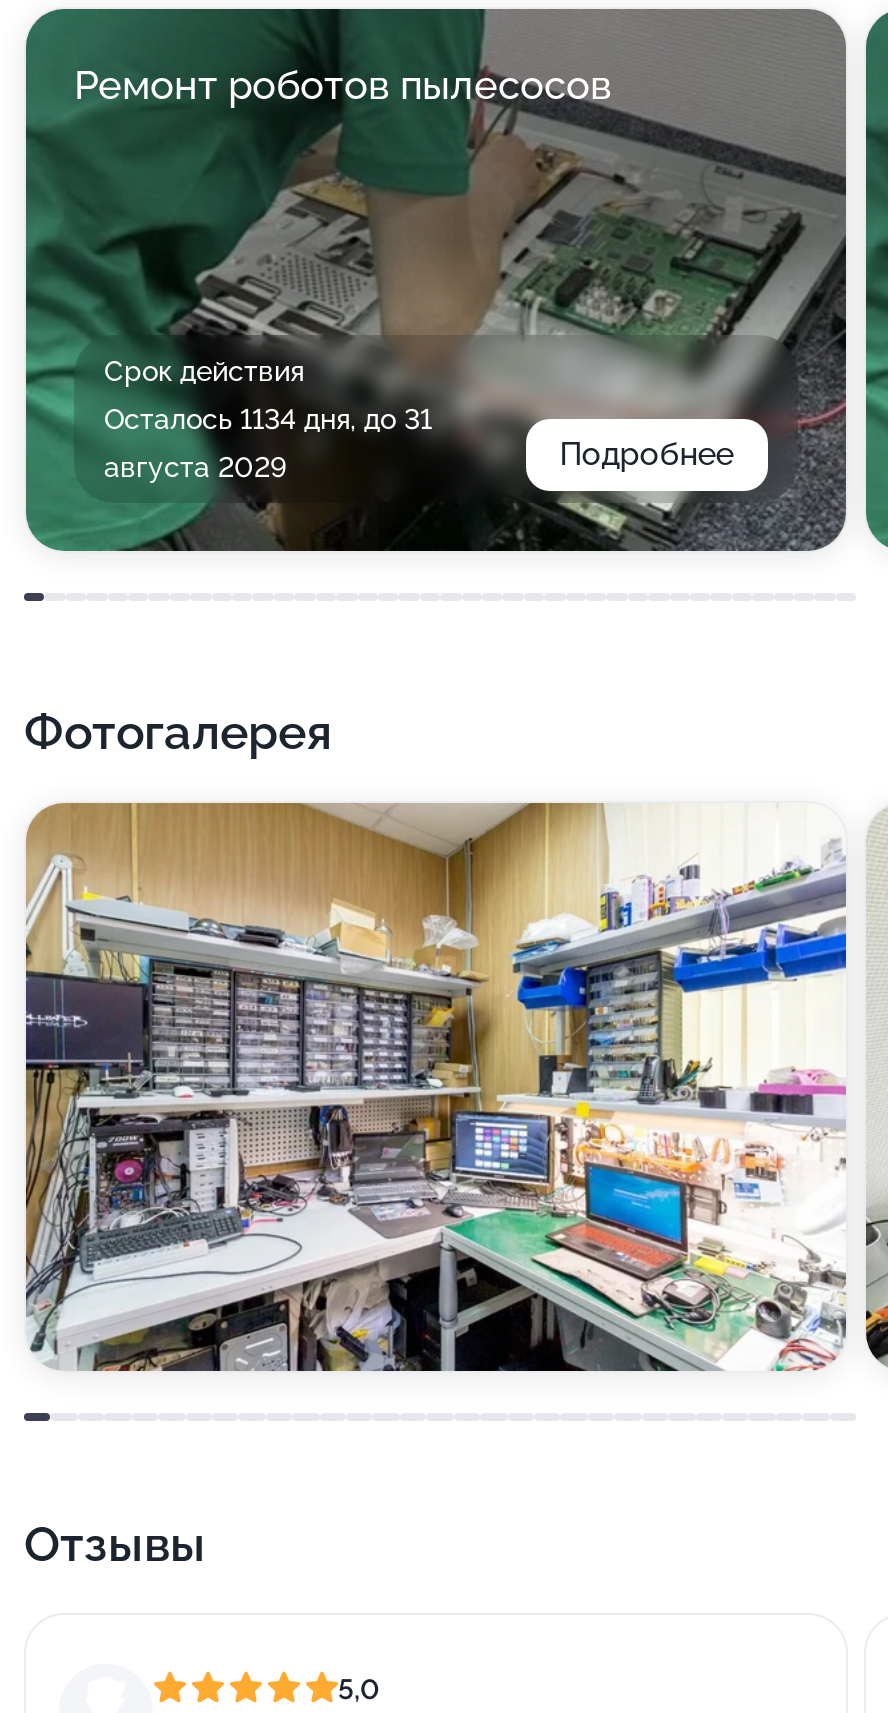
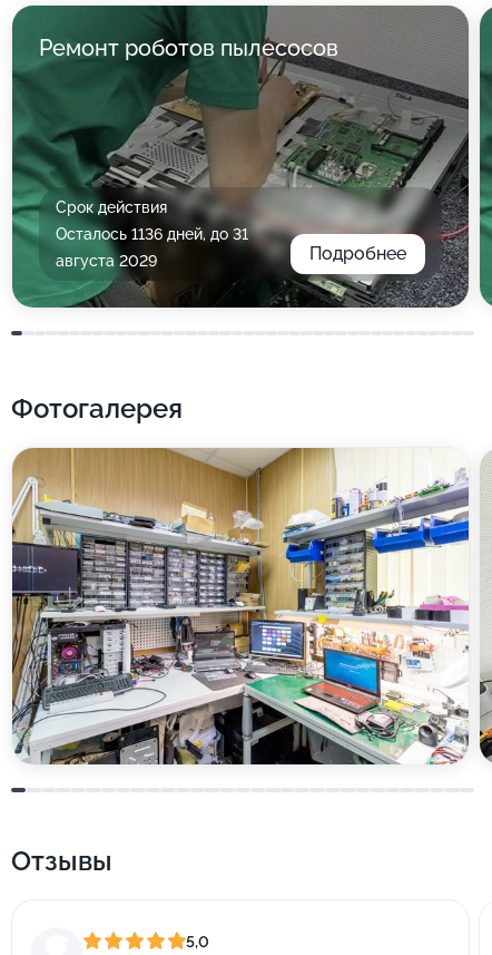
[104,403,432,435] Осталось 1134 дня, до 31 -> [56,225,248,243] Осталось 1136 дней, до 31

